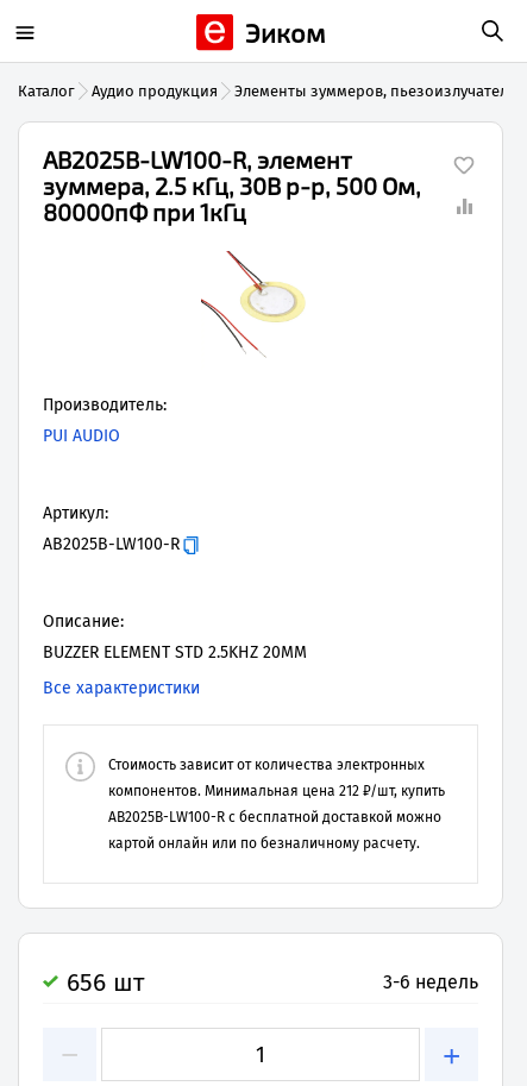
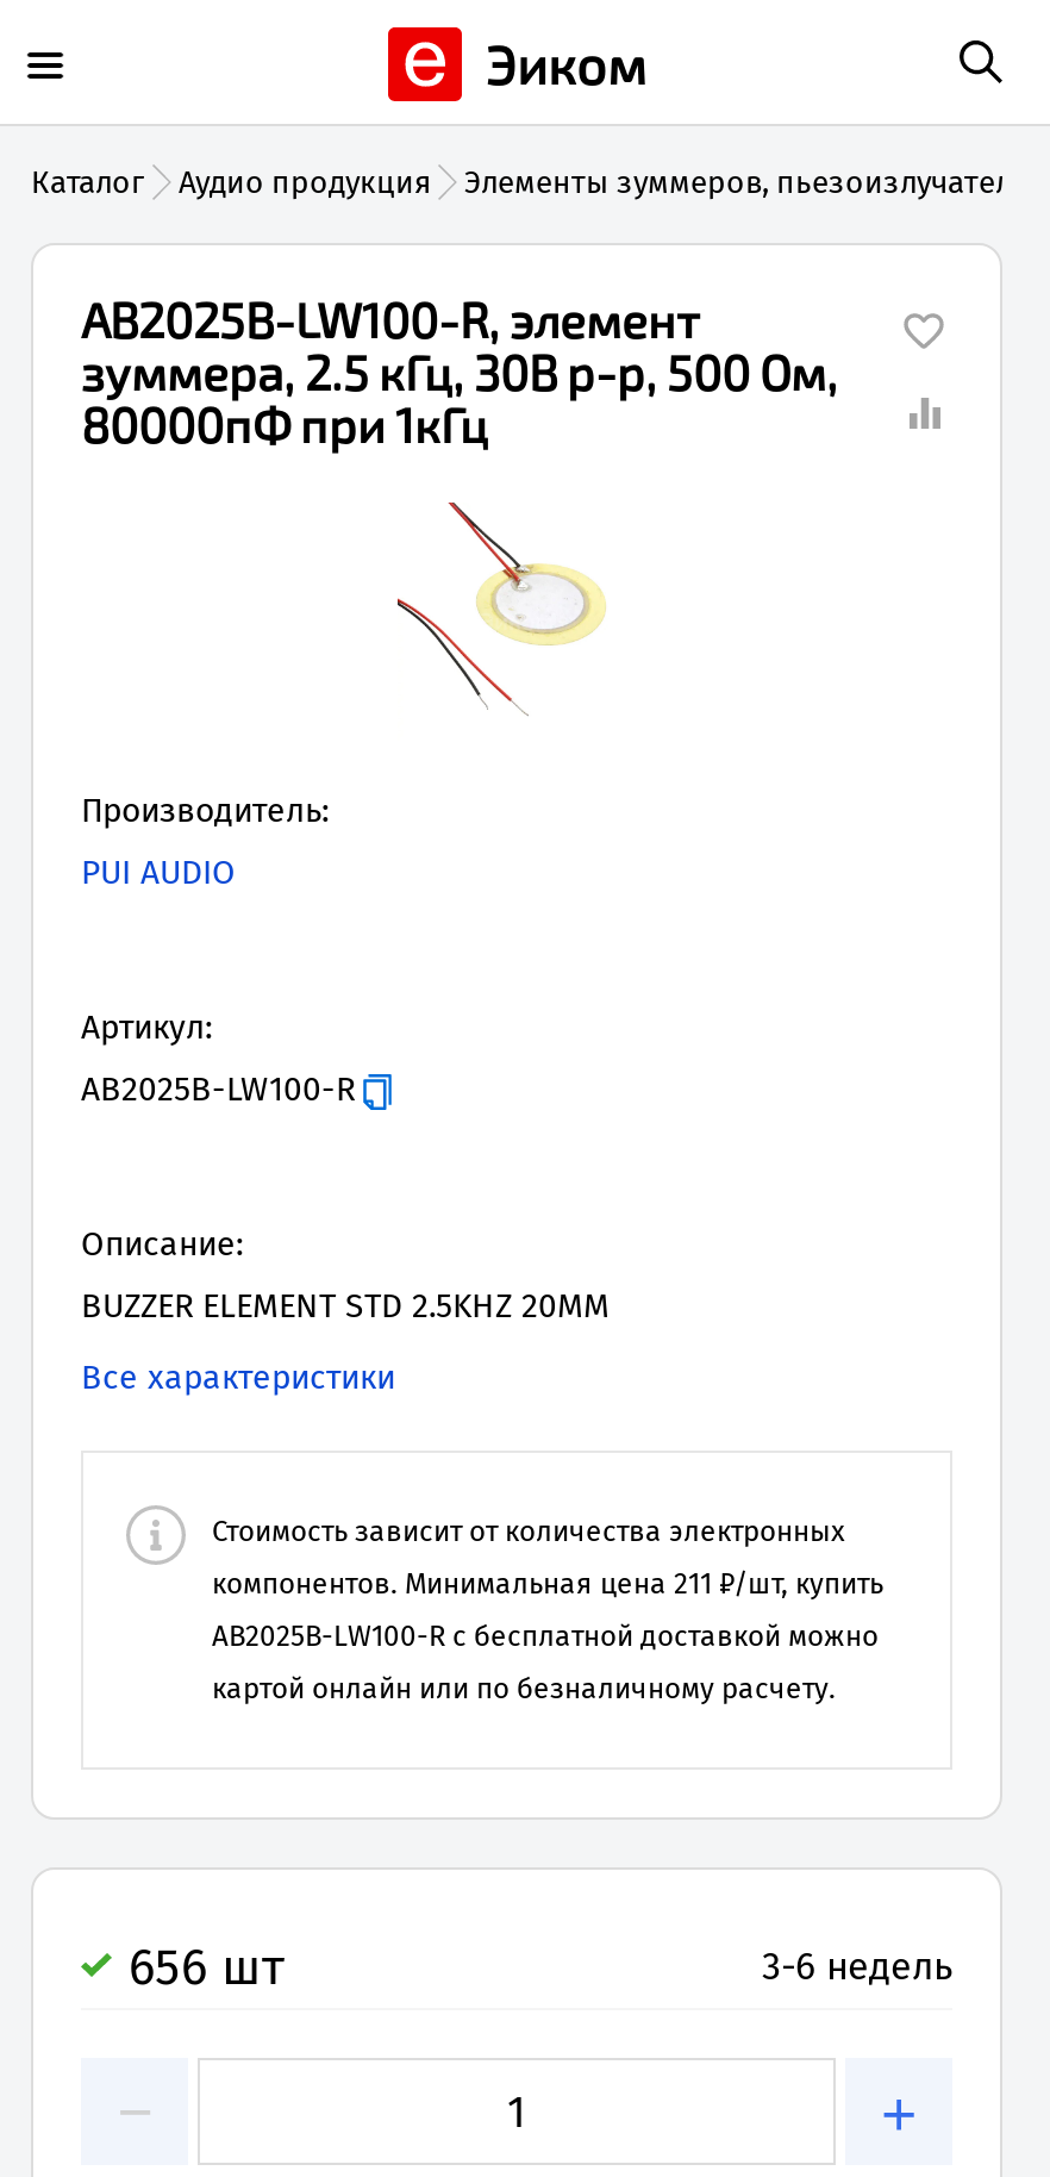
[108,783,445,799] компонентов. Минимальная цена 212 ₽/шт, купить -> [212,1567,883,1601] компонентов. Минимальная цена 211 ₽/шт, купить

